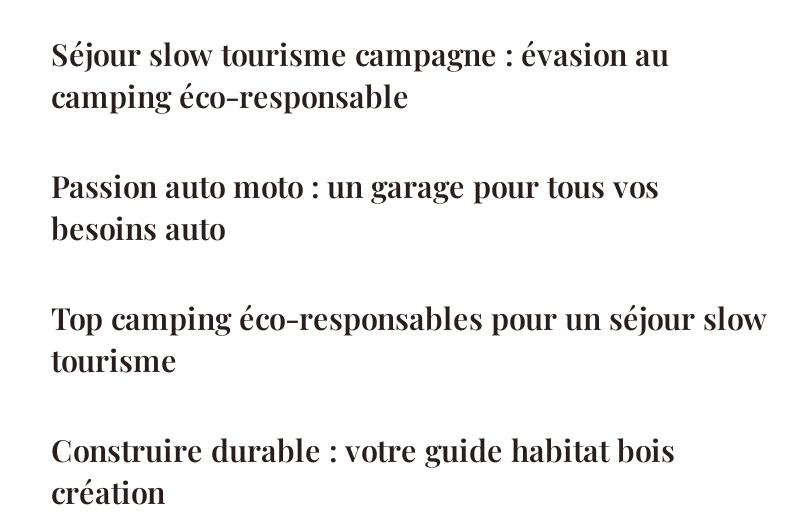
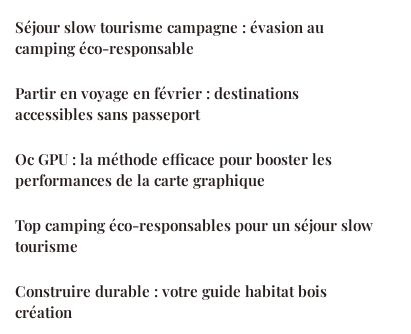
[51,165,659,247] Passion auto moto : un garage pour tous vos | besoins auto -> [15,82,332,189] Partir en voyage en février : destinations | accessibles sans passeport | Oc GPU : la méthode efficace pour booster les | performances de la carte graphique

